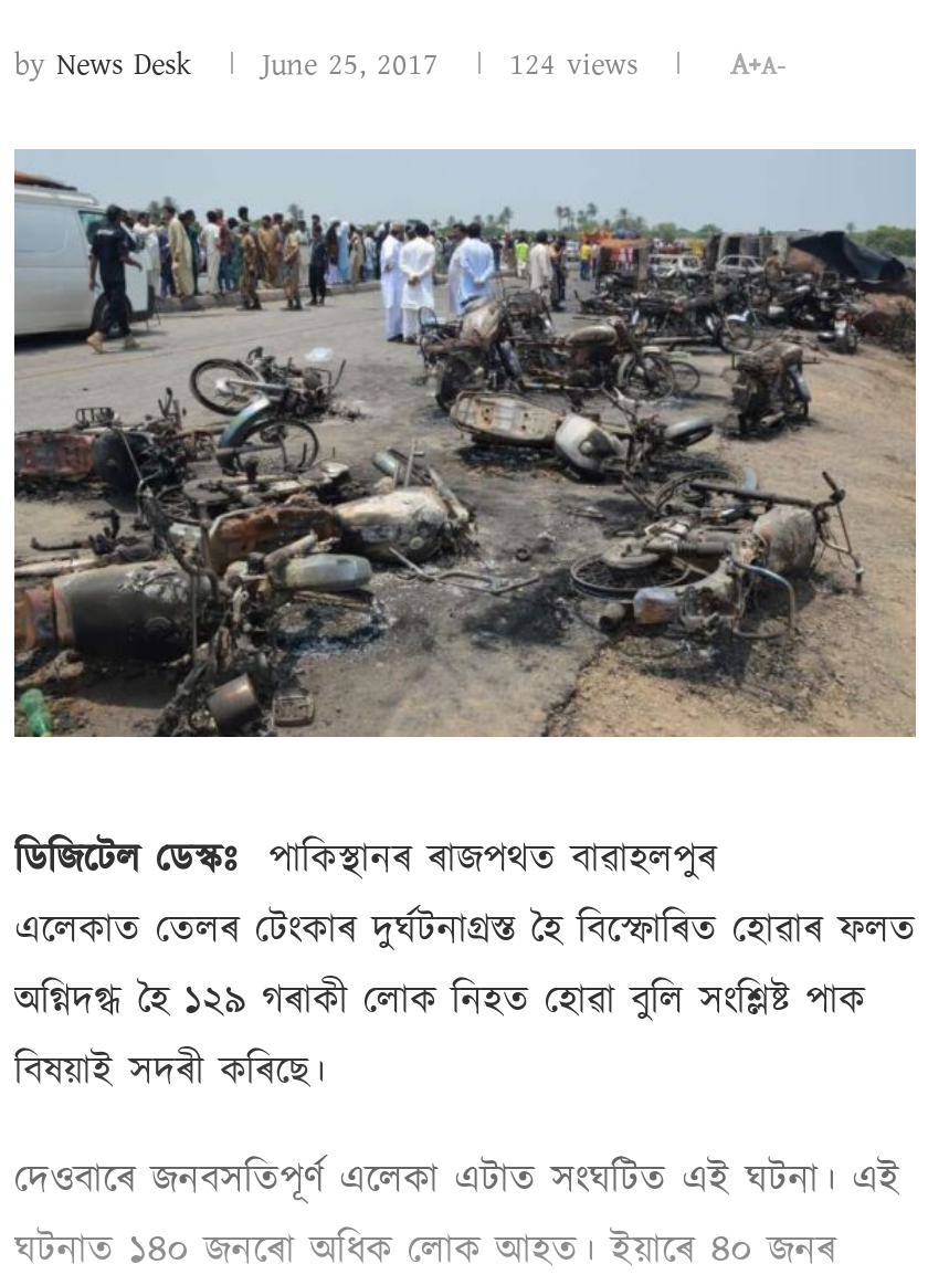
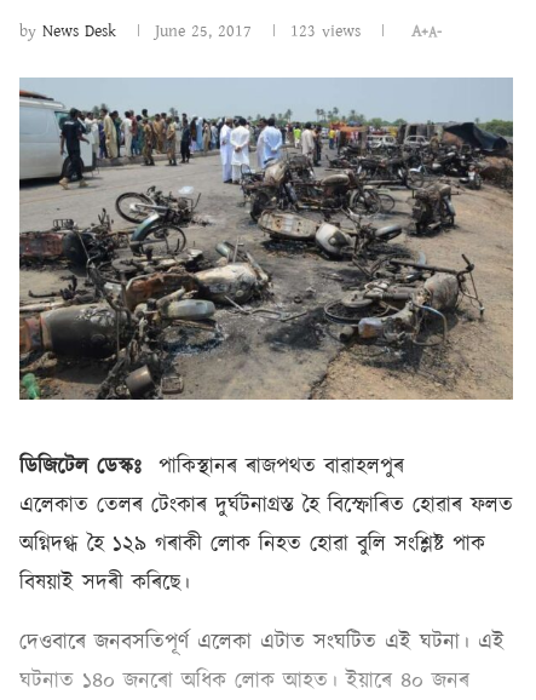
[14,43,637,87] by News Desk June 25, 2017 124 views -> [19,19,361,44] by News Desk June 25, 2017 123 views

